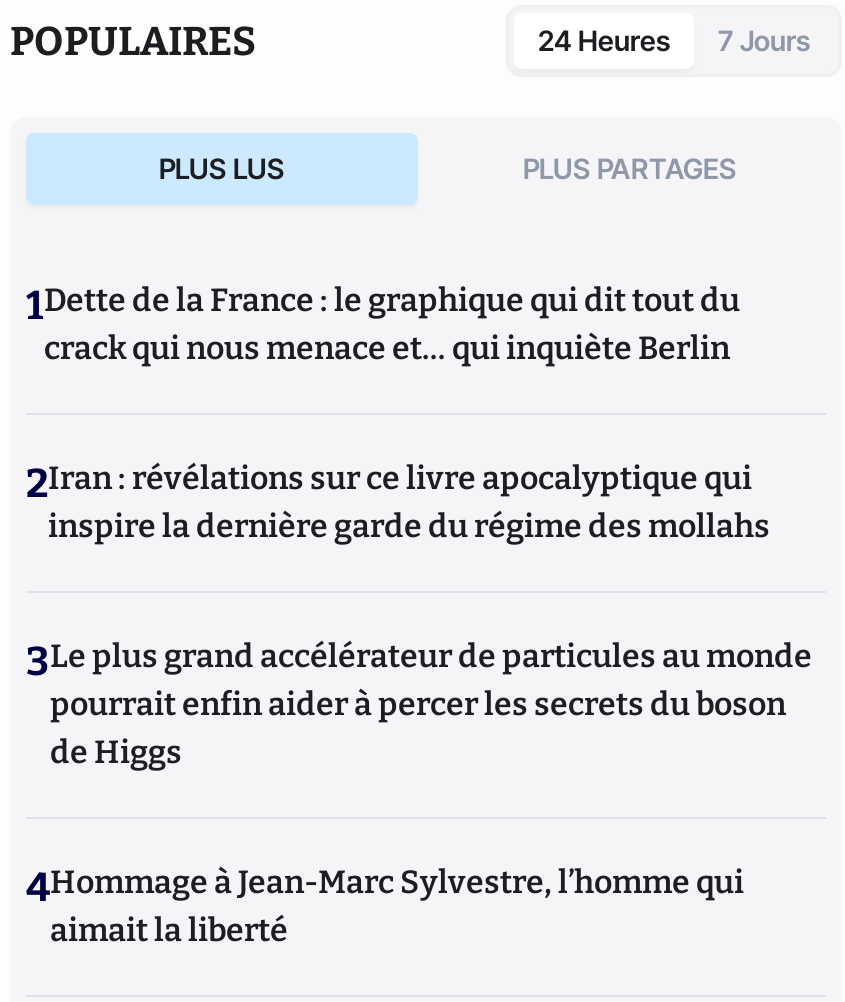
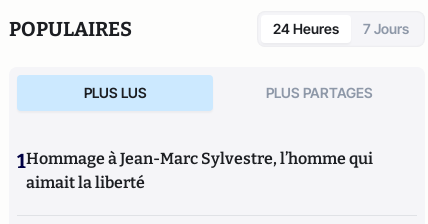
[26,281,812,911] 1Dette de la France : le graphique qui dit tout du | crack qui nous menace et… qui inquiète Berlin | 2Iran : révélations sur ce livre apocalyptique qui | inspire la dernière garde du régime des mollahs | 3Le plus grand accélérateur de particules au monde | pourrait enfin aider à percer les secrets du boson | de Higgs | 4Hommage à Jean-Marc Sylvestre, l’homme qui -> [17,149,373,173] 1Hommage à Jean-Marc Sylvestre, l’homme qui

